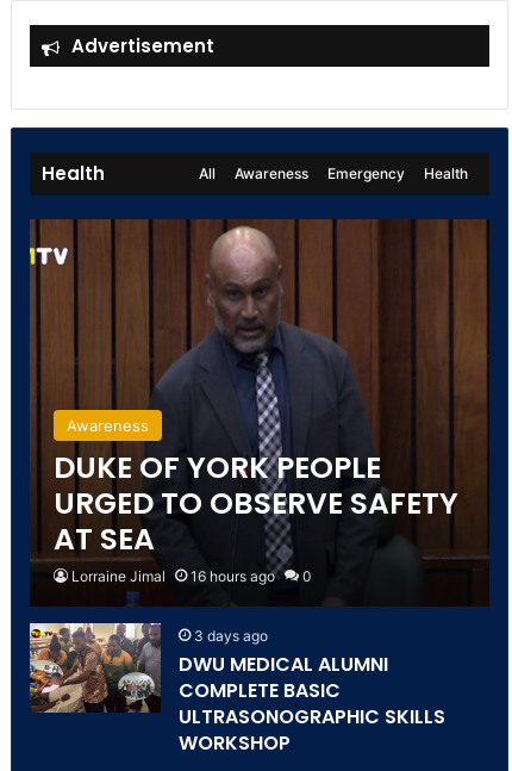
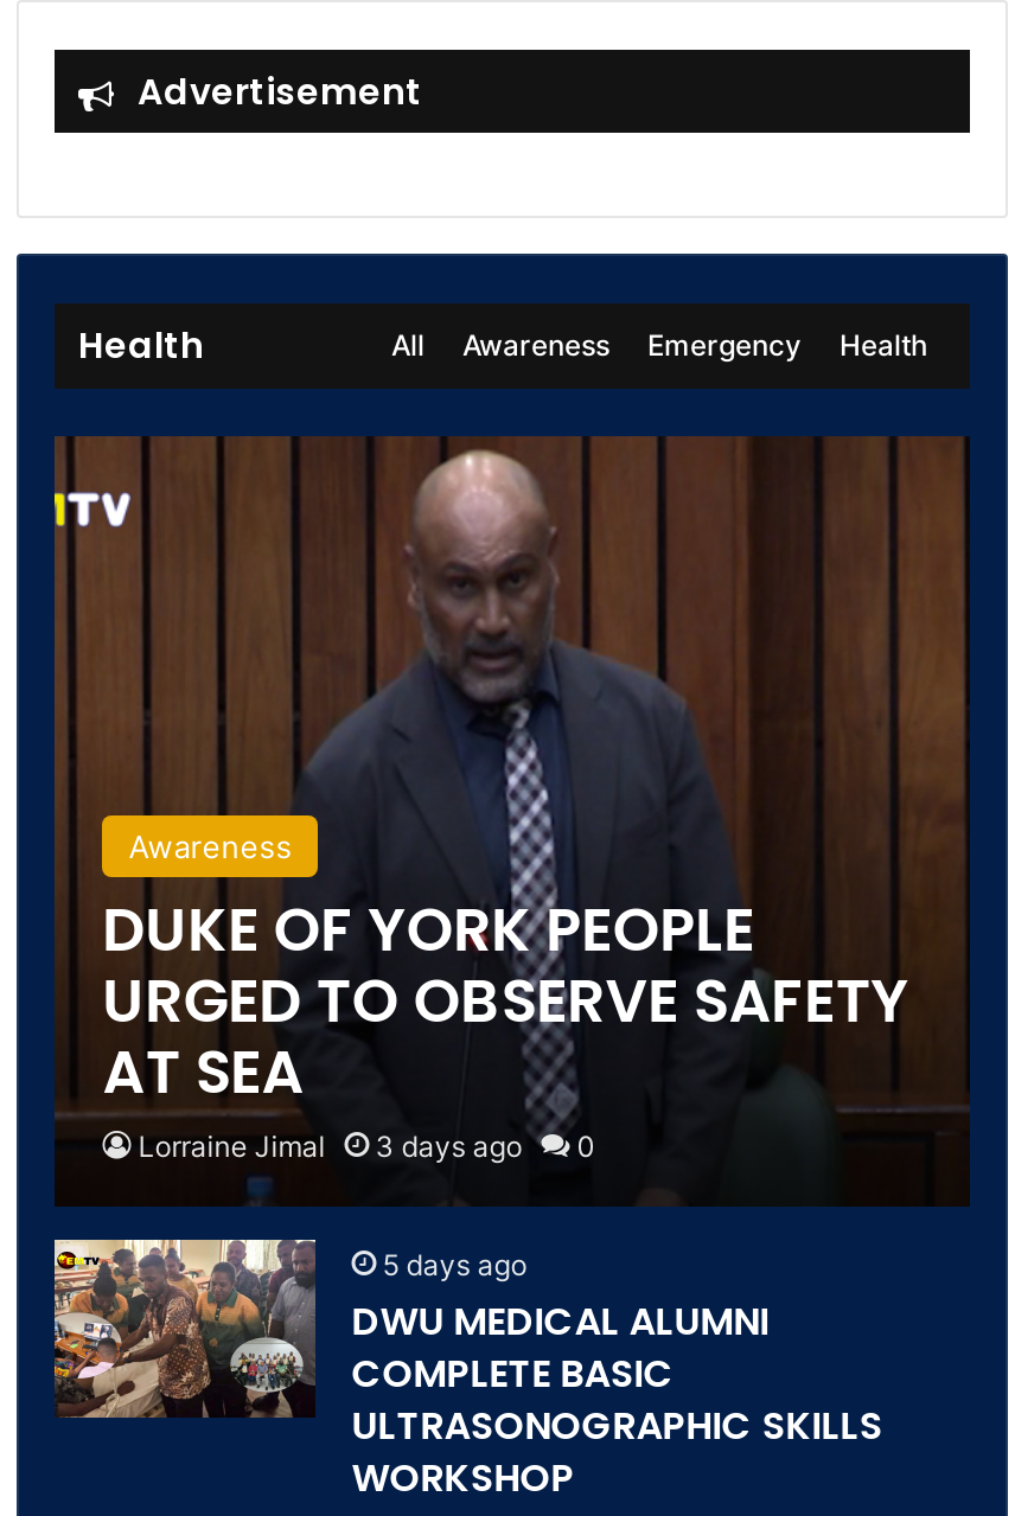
[72,567,312,585] Lorraine Jimal 16 hours ago 0 -> [138,1129,596,1164] Lorraine Jimal 3 days ago 0
[194,627,268,645] 3 days ago -> [383,1247,527,1283] 5 days ago

